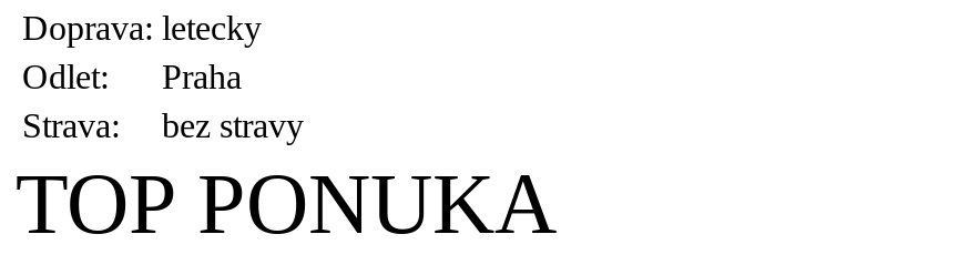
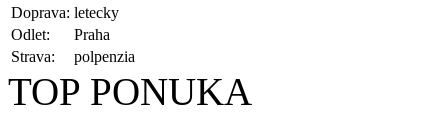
[162,106,304,144] bez stravy -> [74,48,135,65] polpenzia

